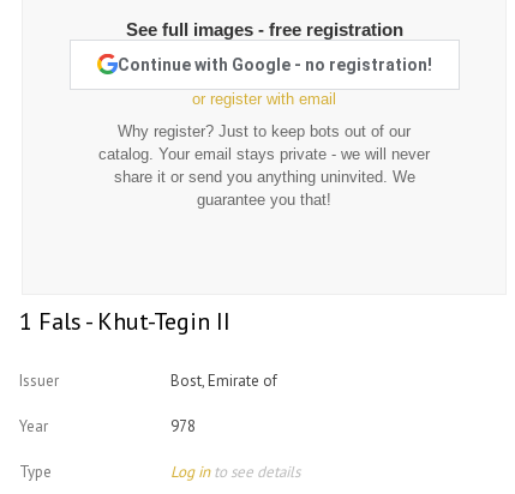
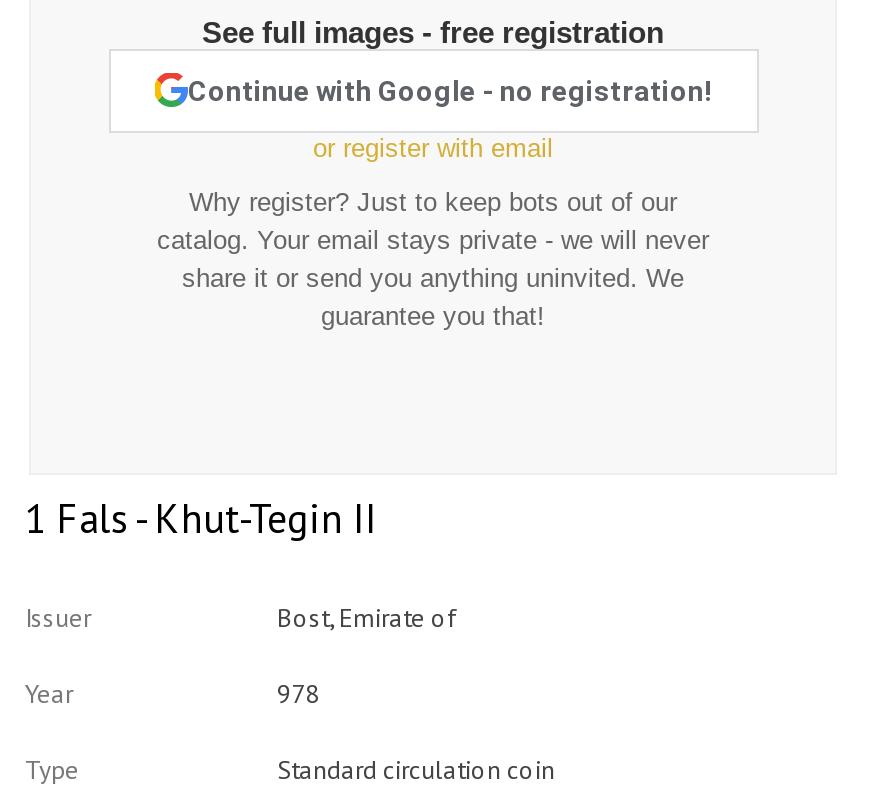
[170,462,300,482] Log in to see details -> [277,754,555,788] Standard circulation coin

